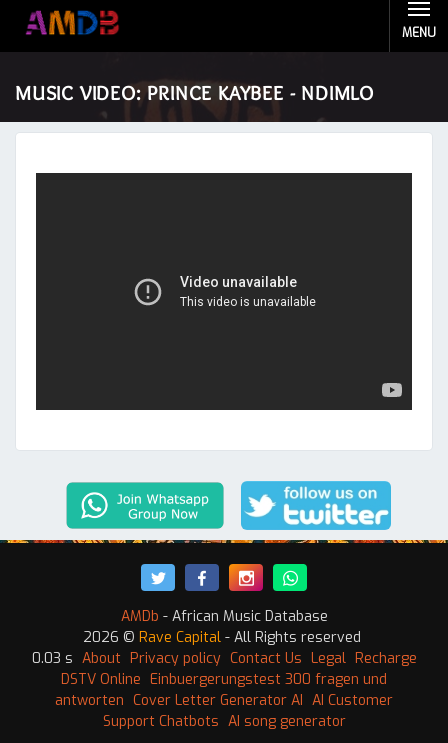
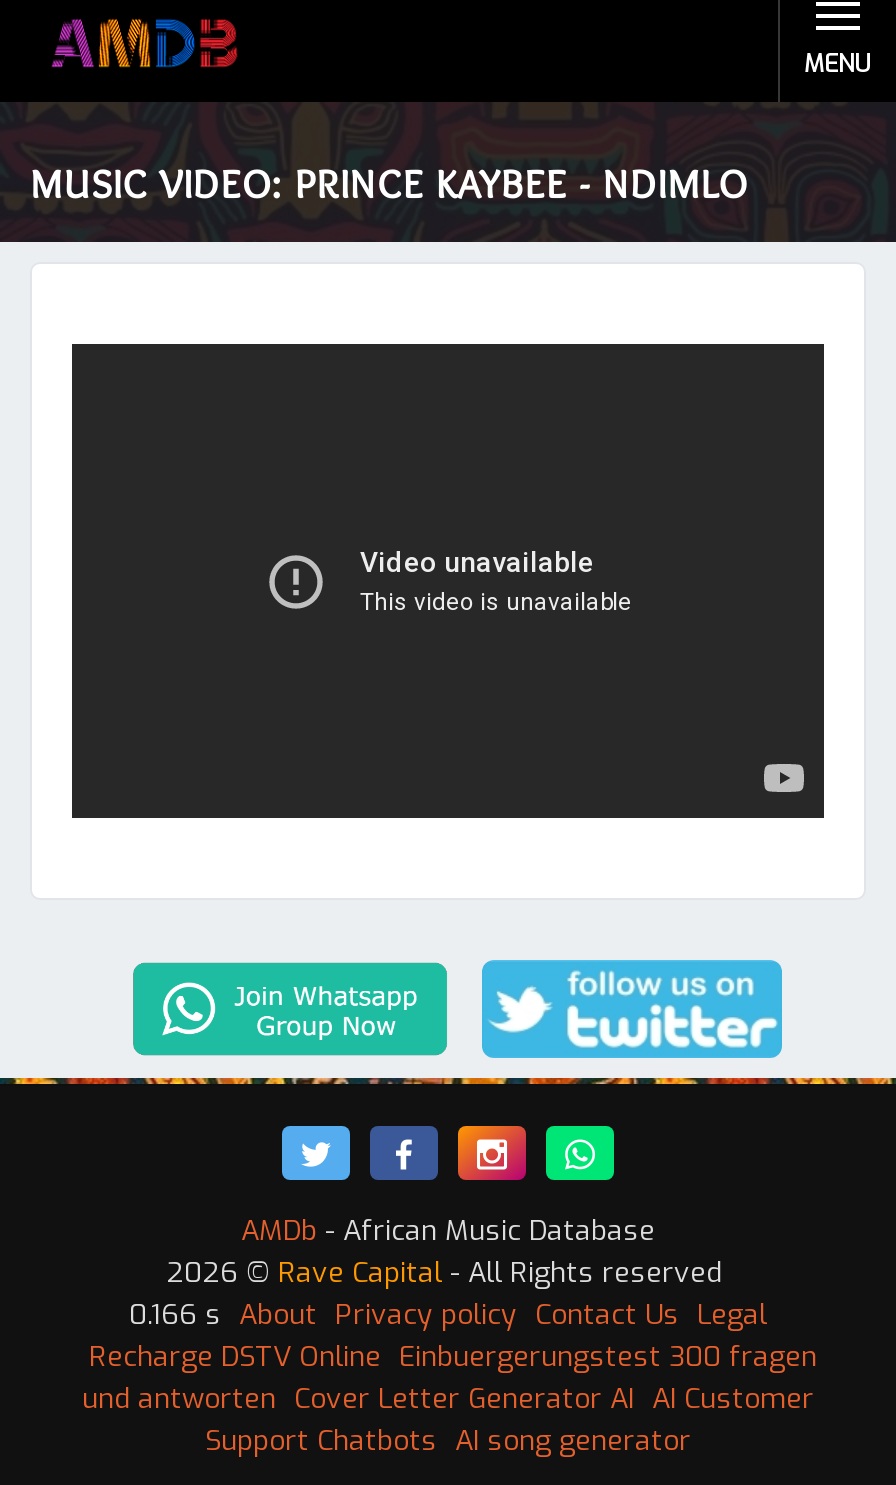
[31,649,416,710] 0.03 s About Privacy policy Contact Us Legal Recharge | DSTV Online Einbuergerungstest 300 fragen und | antworten Cover Letter Generator AI AI Customer -> [82,1296,817,1418] 0.166 s About Privacy policy Contact Us Legal | Recharge DSTV Online Einbuergerungstest 300 fragen | und antworten Cover Letter Generator AI AI Customer

